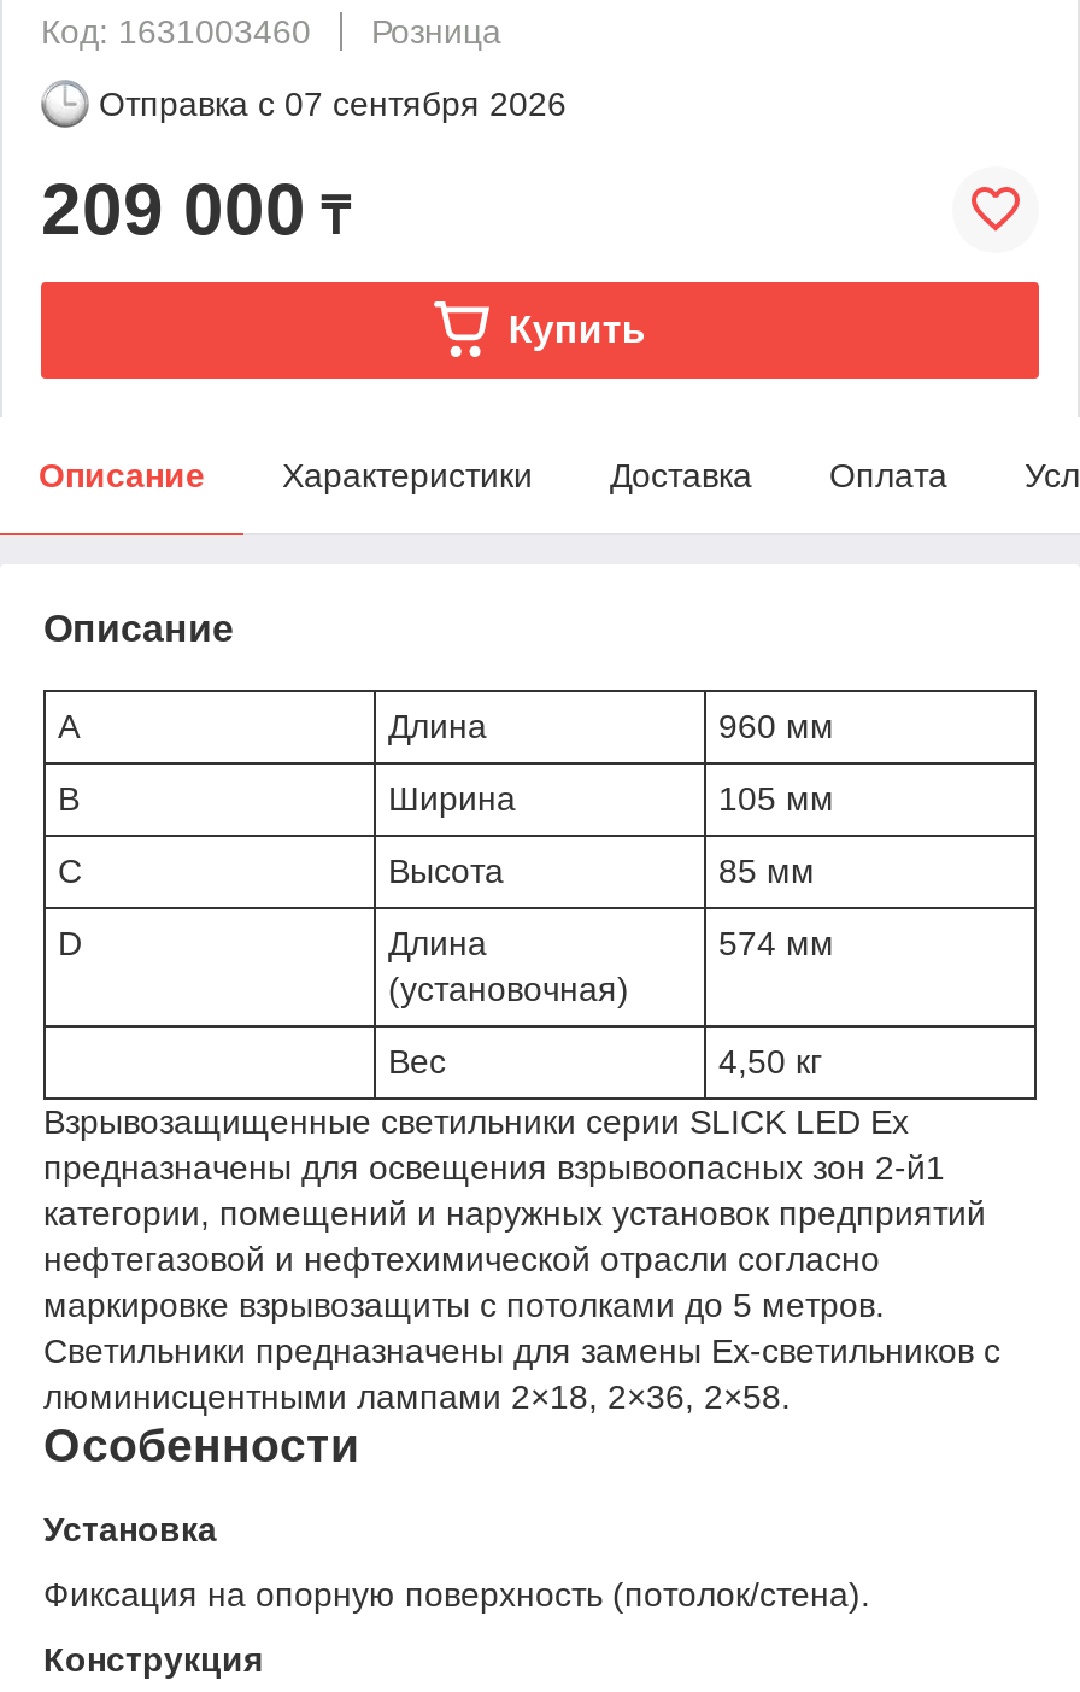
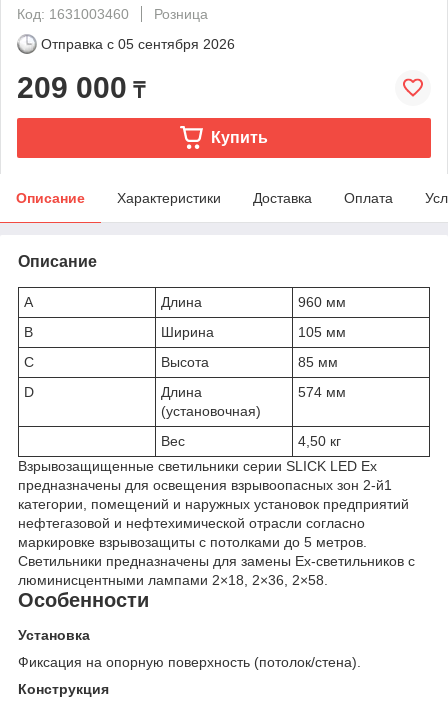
[99,84,567,123] Отправка с 07 сентября 2026 -> [41,36,235,52] Отправка с 05 сентября 2026

